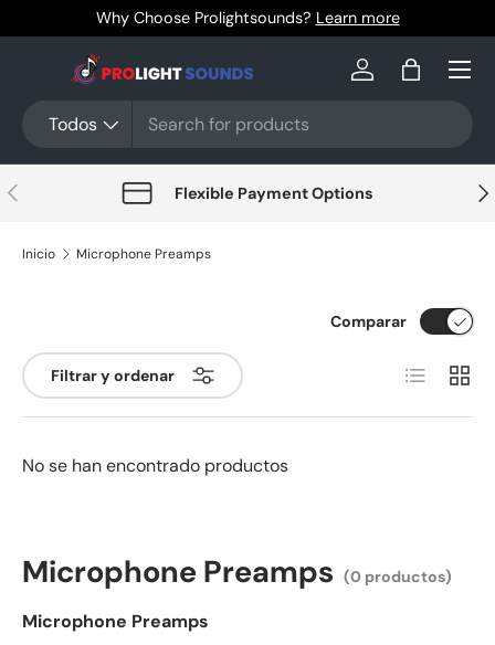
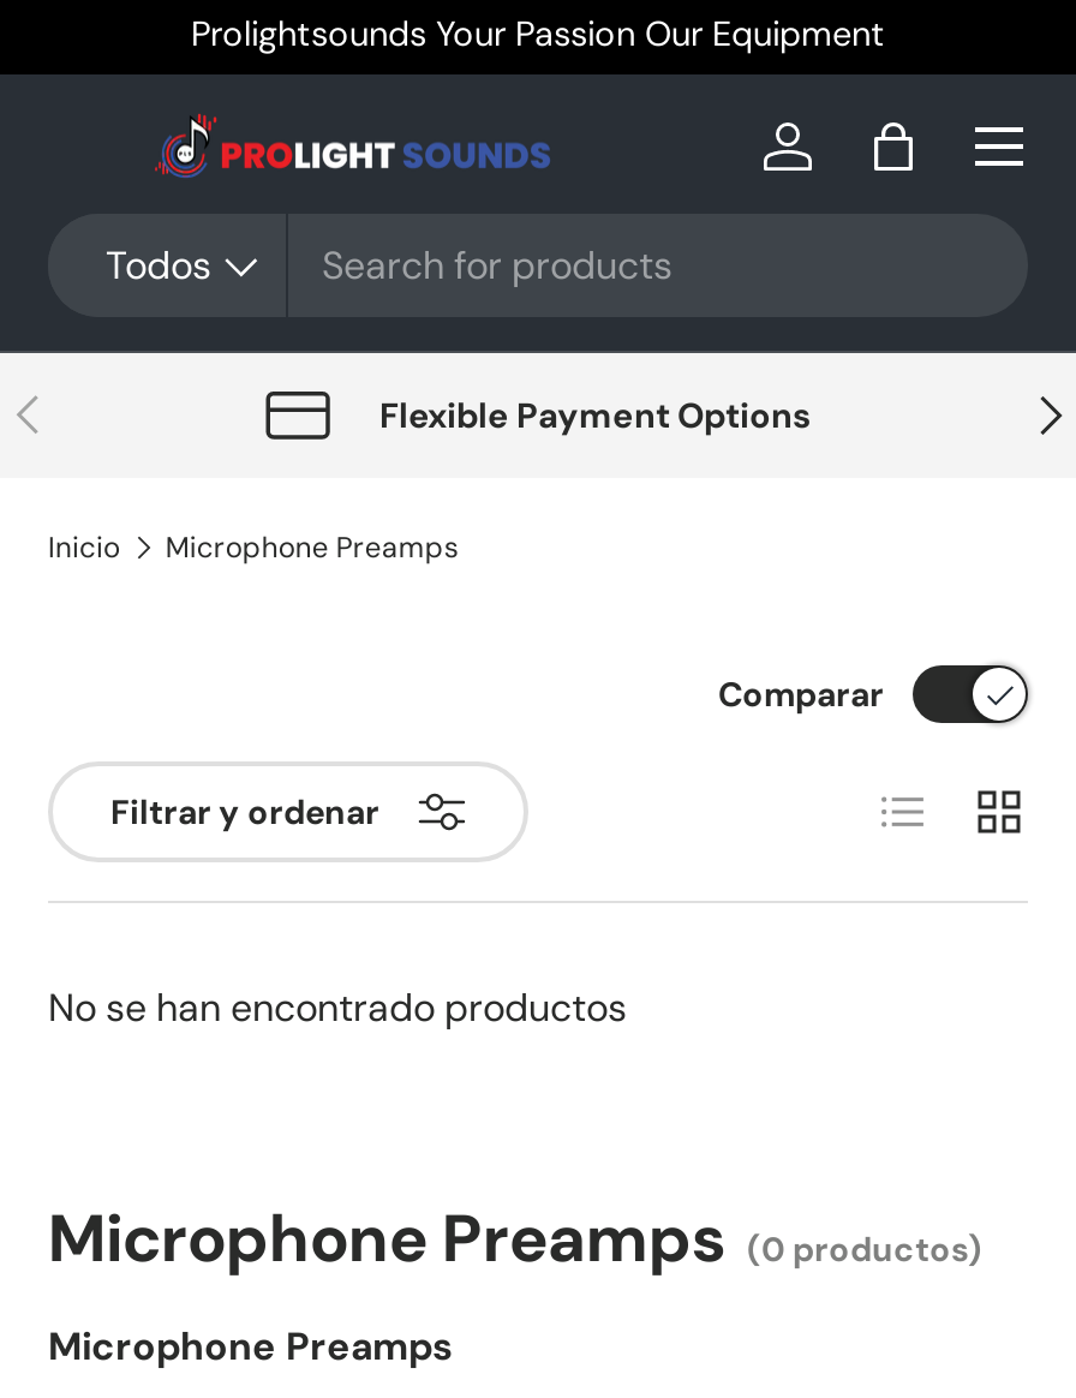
[96,8,399,28] Why Choose Prolightsounds? Learn more -> [191,12,885,55] Prolightsounds Your Passion Our Equipment

